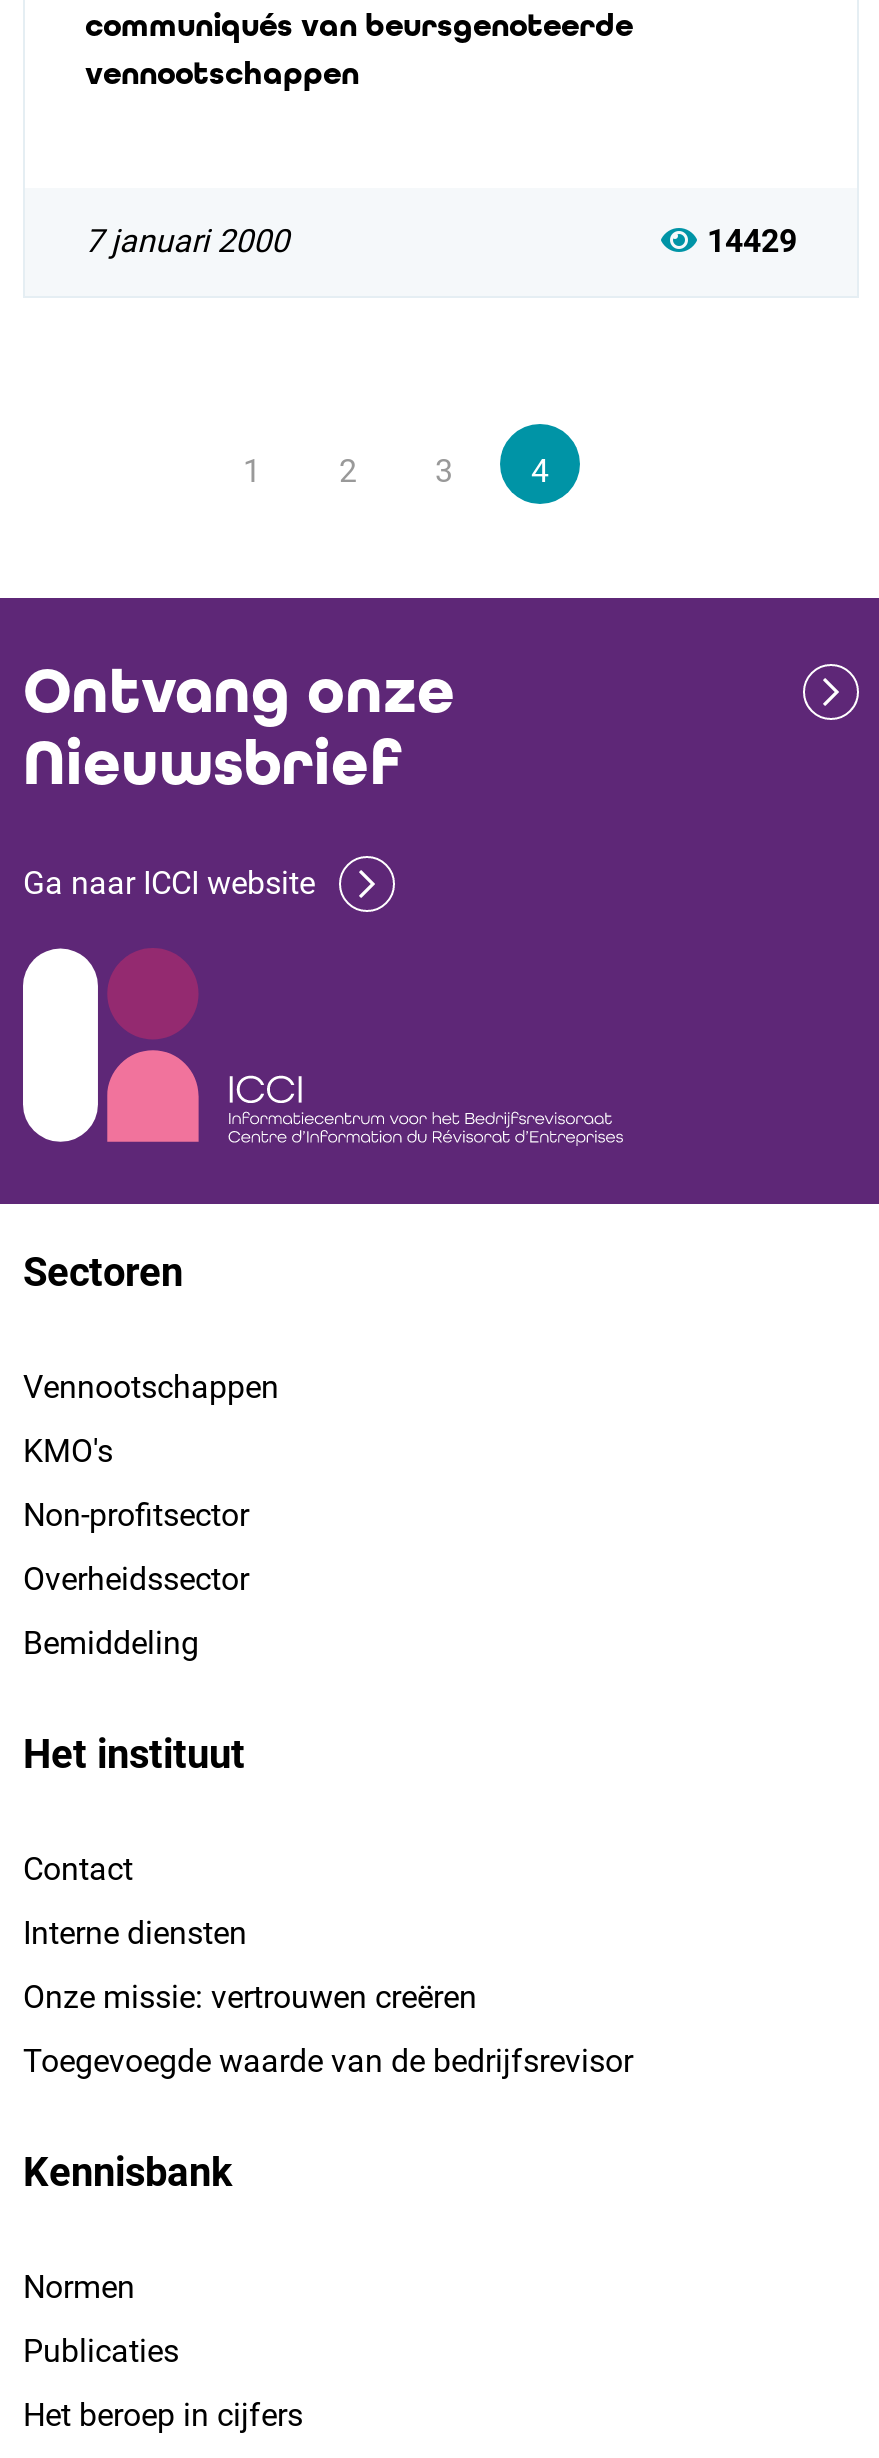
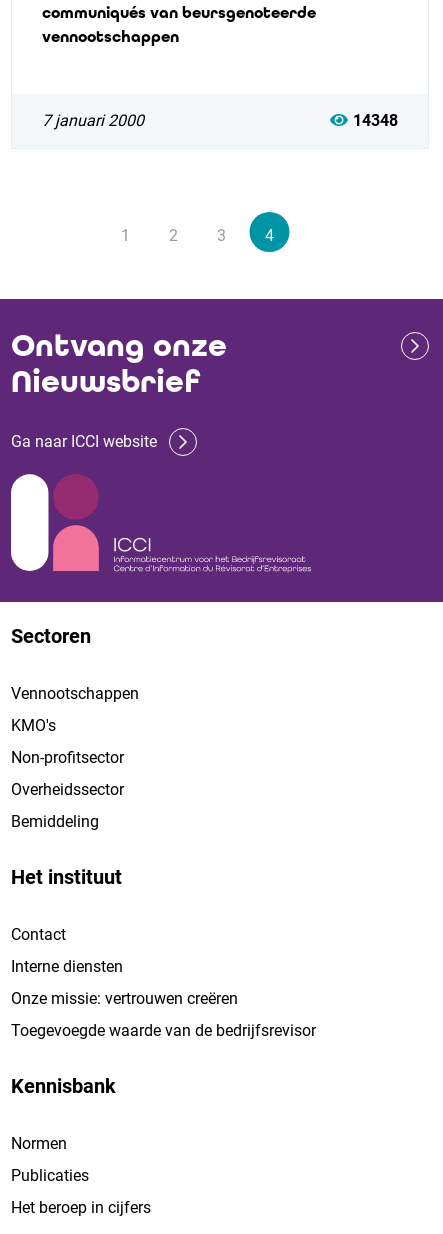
[707,222,797,260] 14429 -> [353,111,398,130] 14348

